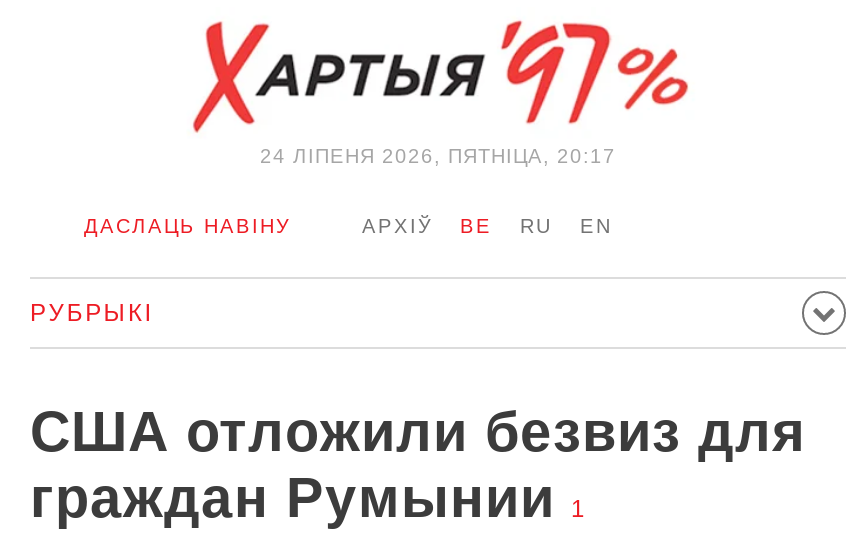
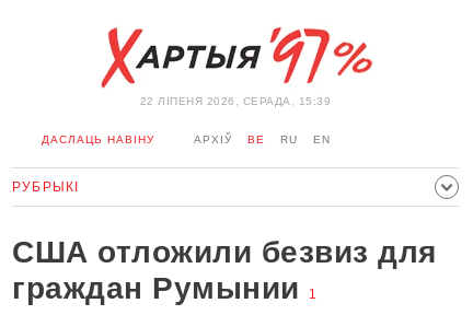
[260,145,616,167] 24 ЛIПЕНЯ 2026, ПЯТНІЦА, 20:17 -> [140,95,331,107] 22 ЛIПЕНЯ 2026, СЕРАДА, 15:39

